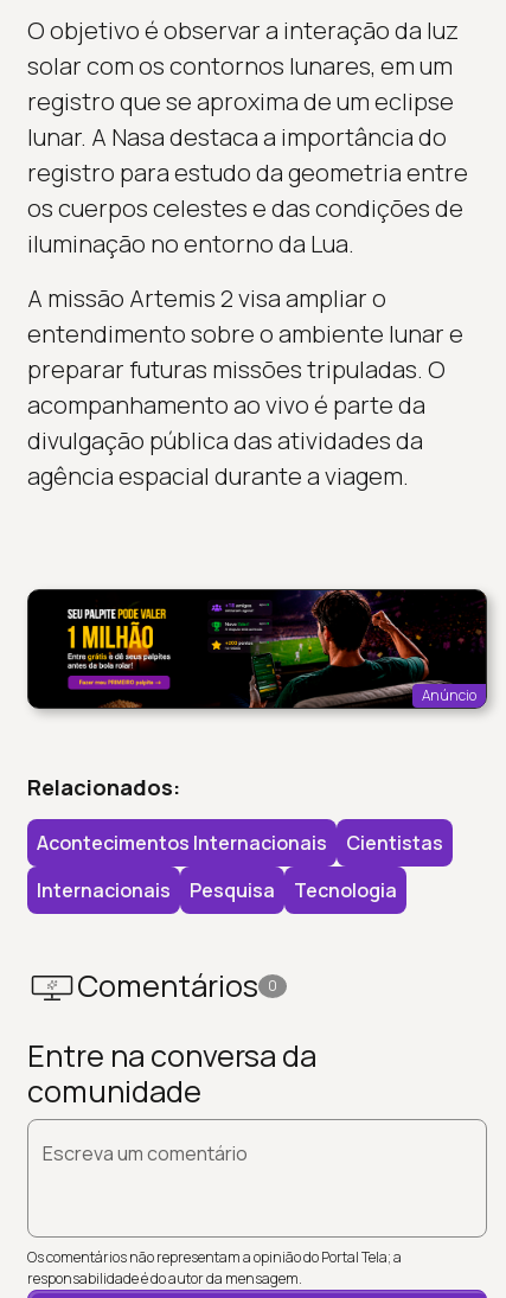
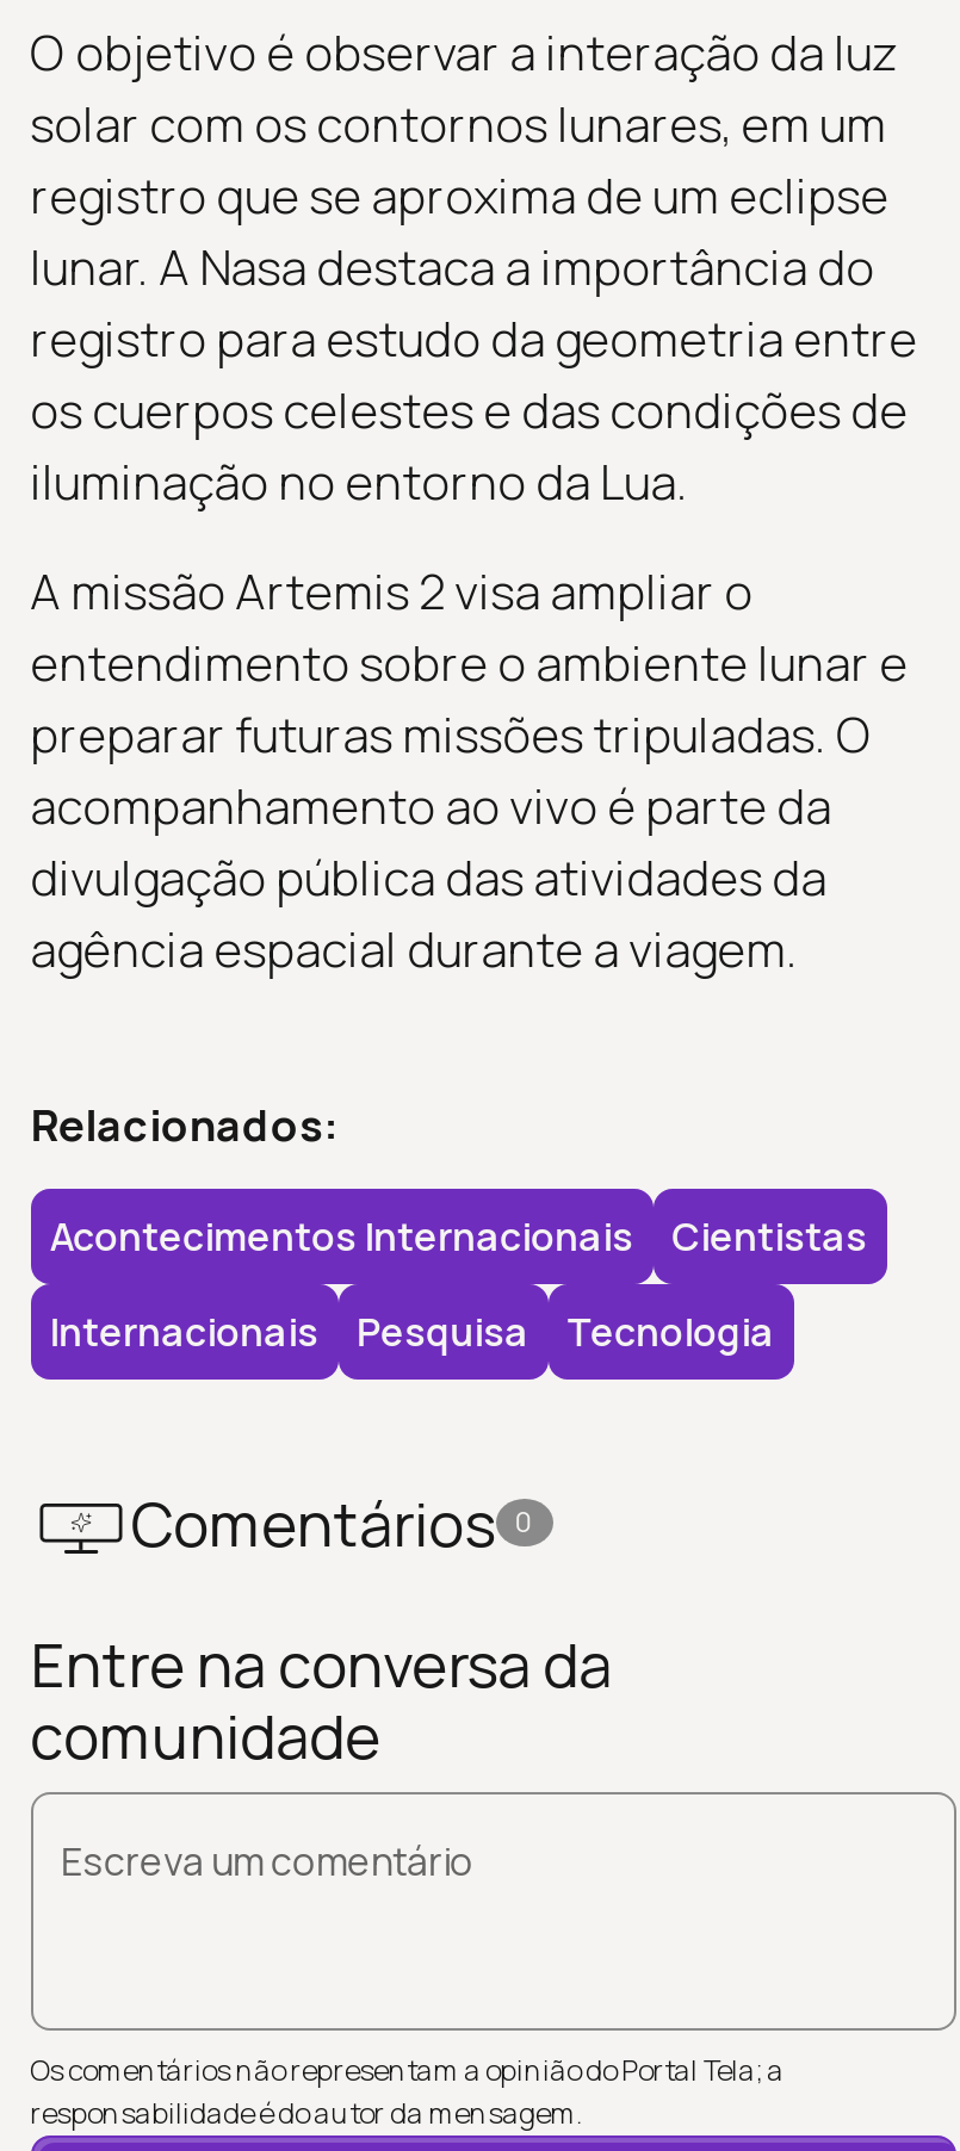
[26,588,492,714] [image] | Anúncio -> none

